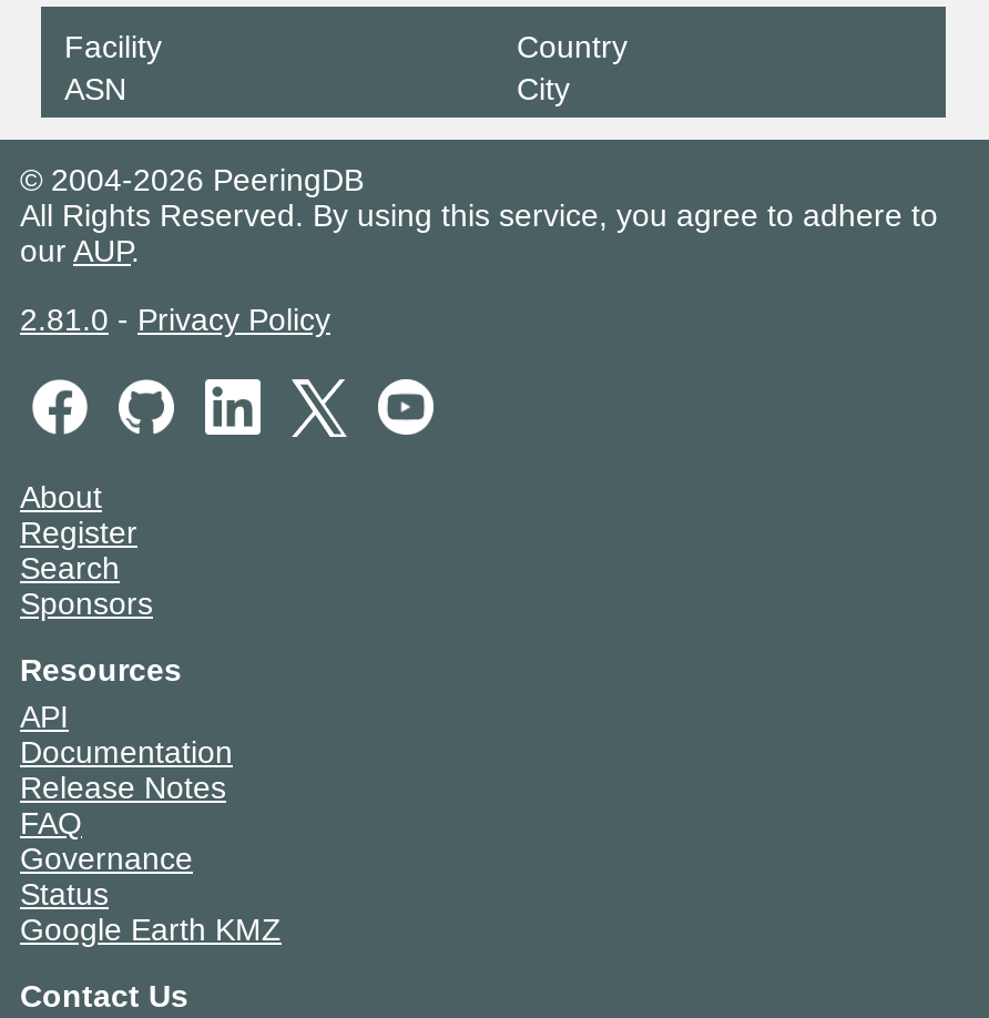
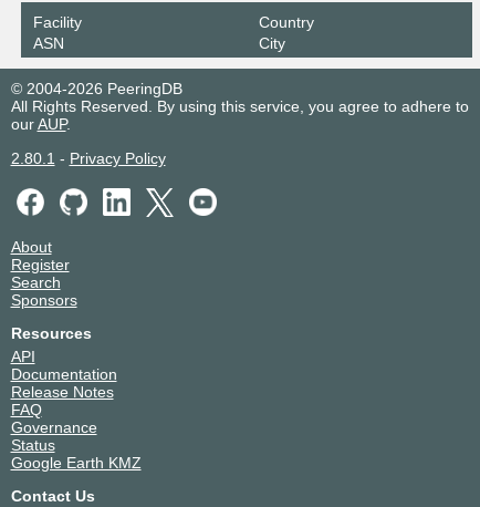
[20,302,330,338] 2.81.0 - Privacy Policy -> [11,150,165,167] 2.80.1 - Privacy Policy

